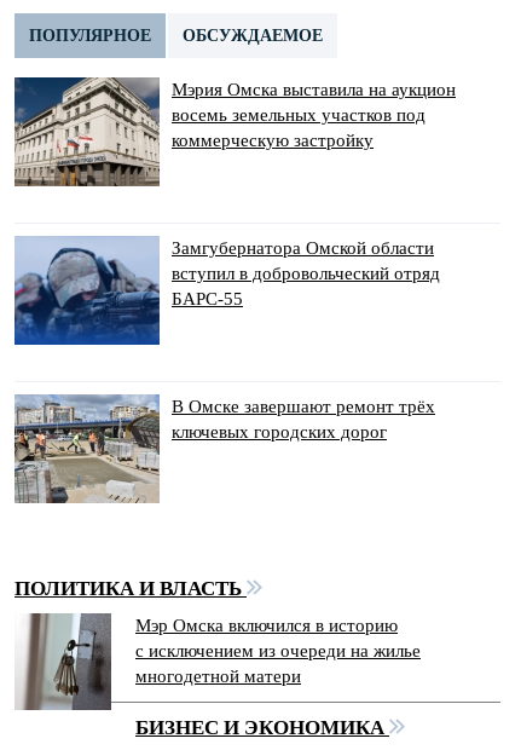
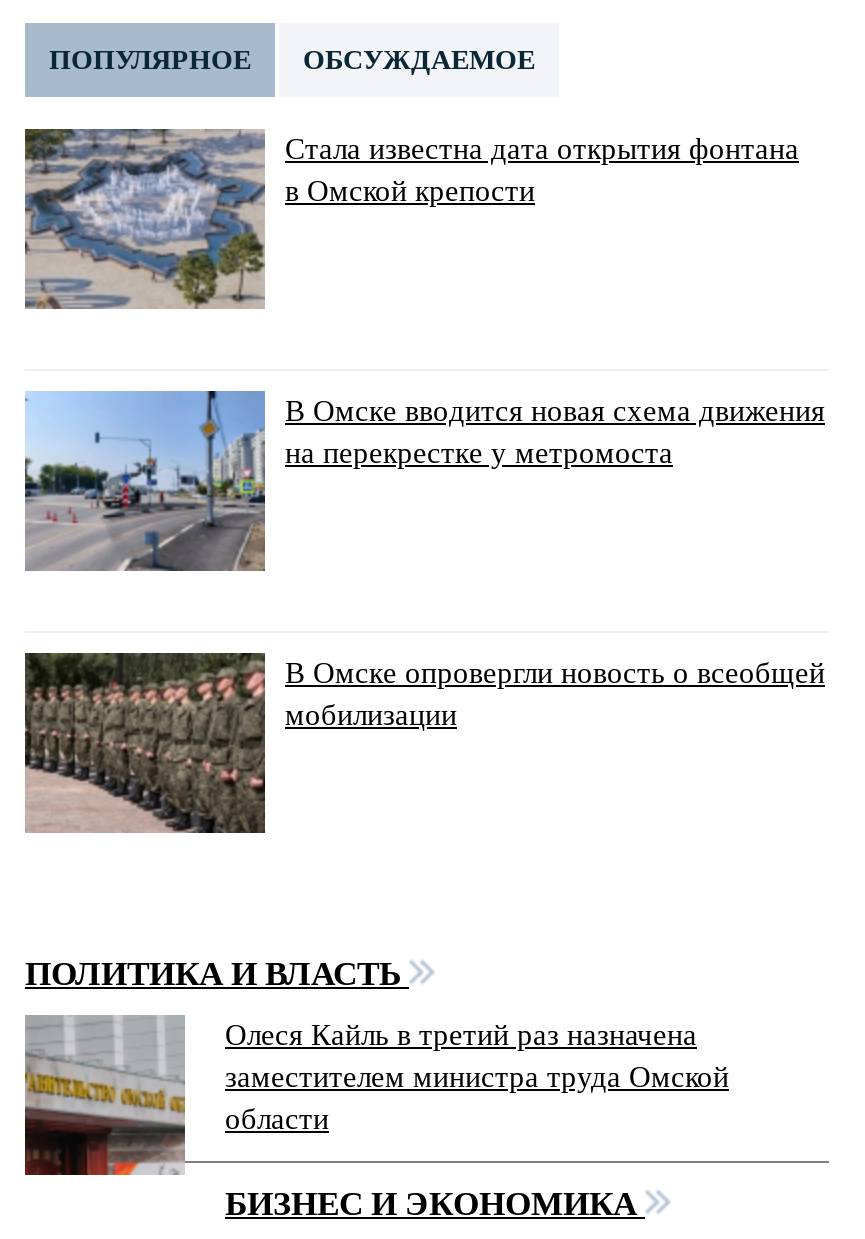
[15,76,456,186] [image] | Мэрия Омска выставила на аукцион | восемь земельных участков под | коммерческую застройку -> [23,127,799,309] [image] | Стала известна дата открытия фонтана | в Омской крепости
[13,236,440,346] [image] | Замгубернатора Омской области | вступил в добровольческий отряд | БАРС-55 -> [23,389,825,573] [image] | В Омске вводится новая схема движения | на перекрестке у метромоста
[13,393,435,503] [image] | В Омске завершают ремонт трёх | ключевых городских дорог -> [23,651,825,833] [image] | В Омске опровергли новость о всеобщей | мобилизации
[15,613,421,711] [image] | Мэр Омска включился в историю | с исключением из очереди на жилье | многодетной матери -> [23,1015,729,1177] [image] | Олеся Кайль в третий раз назначена | заместителем министра труда Омской | области

